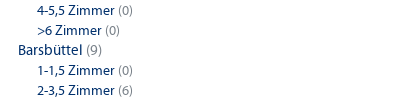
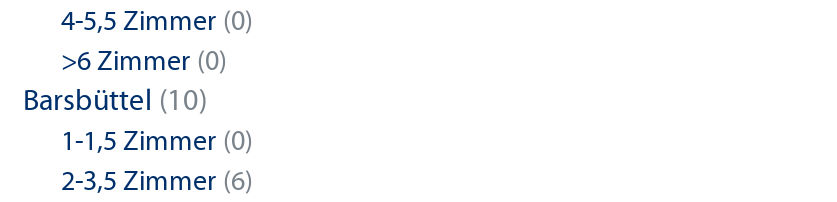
[18,42,102,59] Barsbüttel (9) -> [23,84,207,118] Barsbüttel (10)

